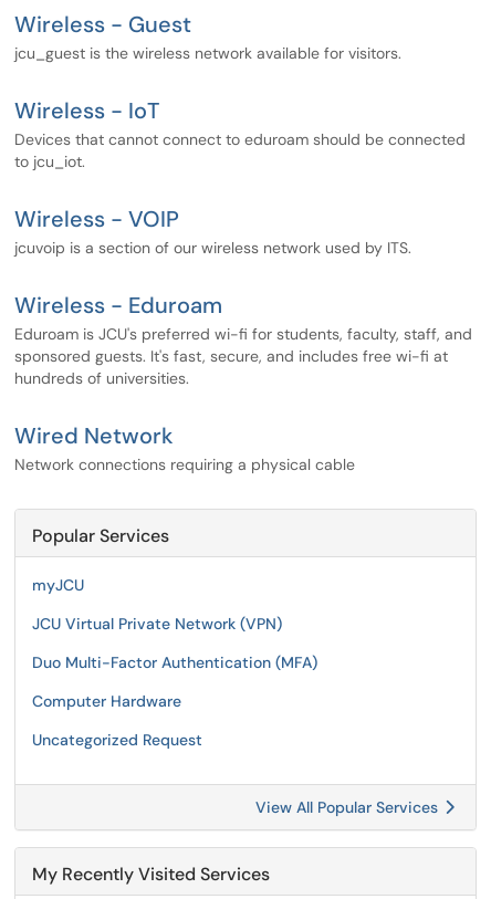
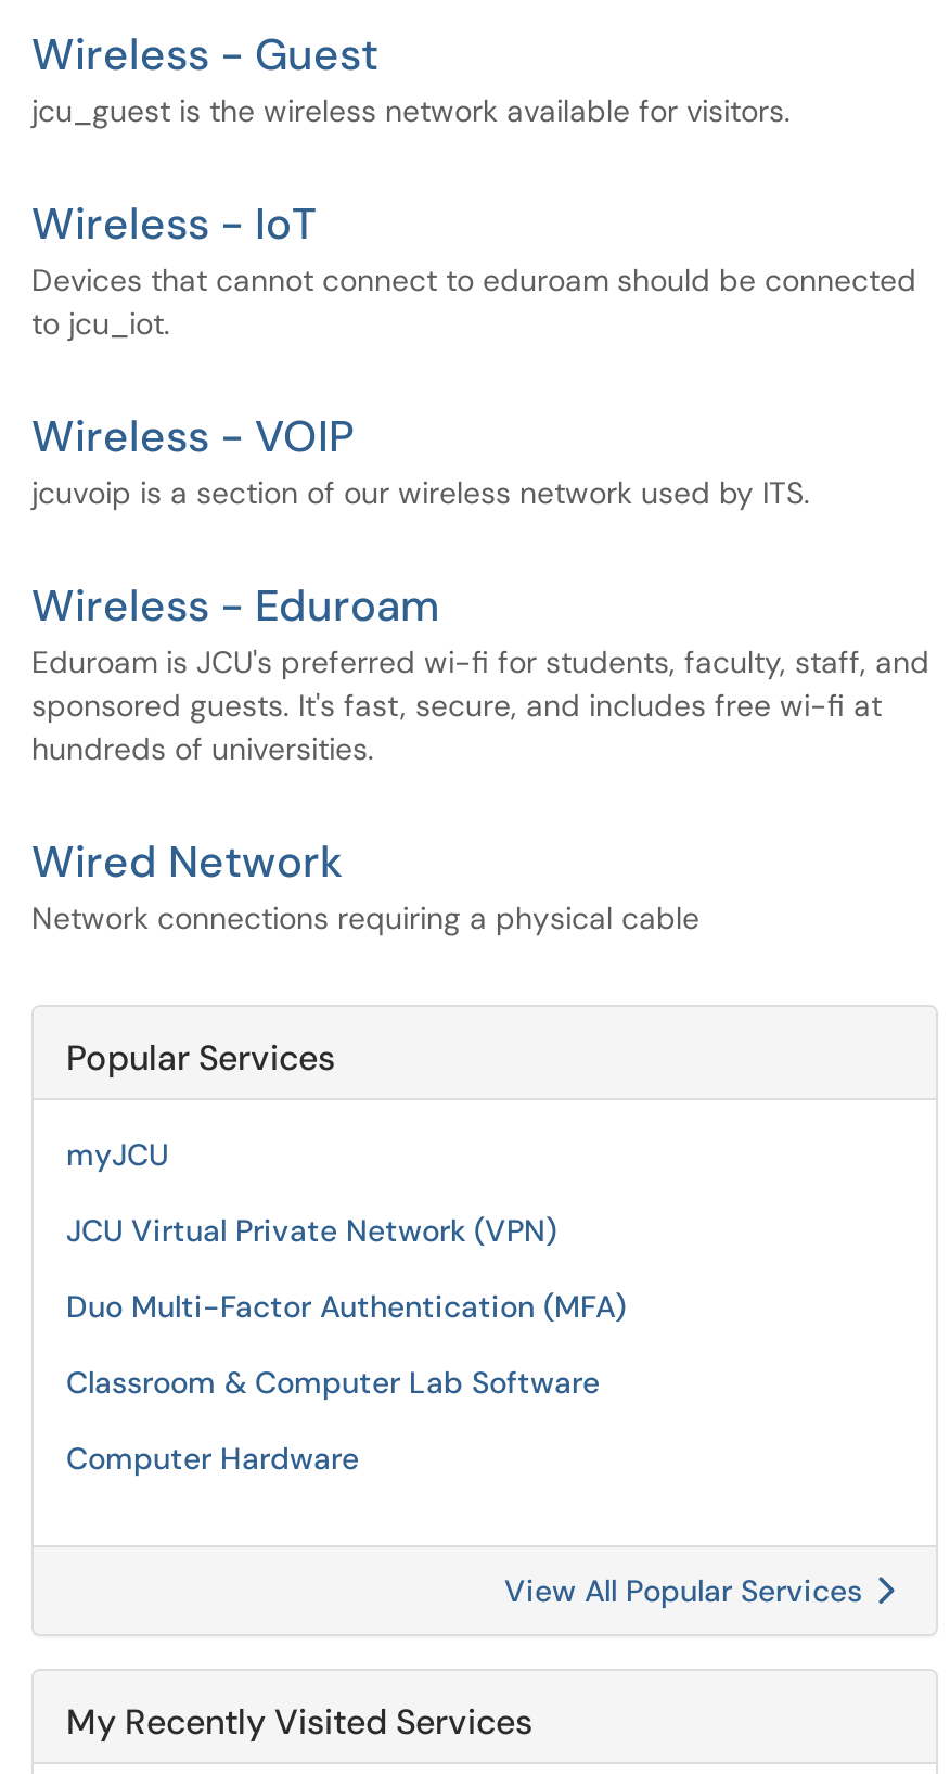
none -> [66,1363,600,1402] Classroom & Computer Lab Software
moved [32,691,181,711] -> [66,1439,359,1478]: Computer Hardware
[32,730,202,750] Uncategorized Request -> none

